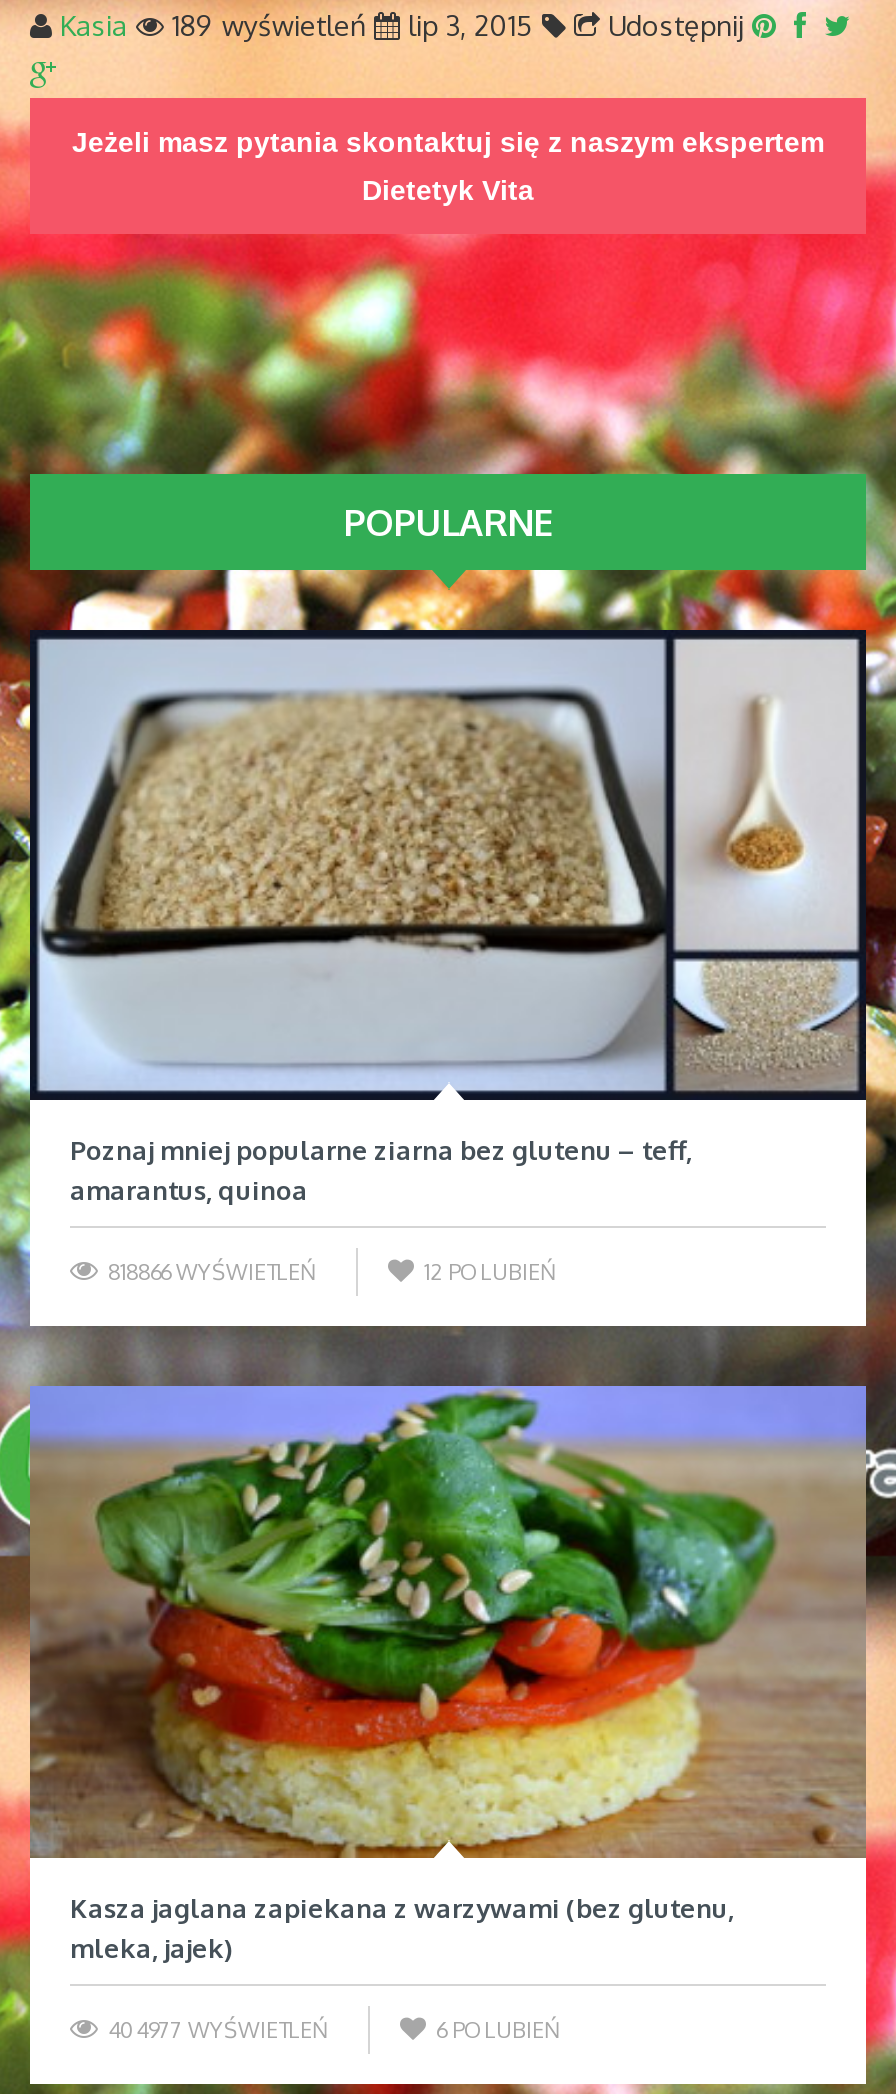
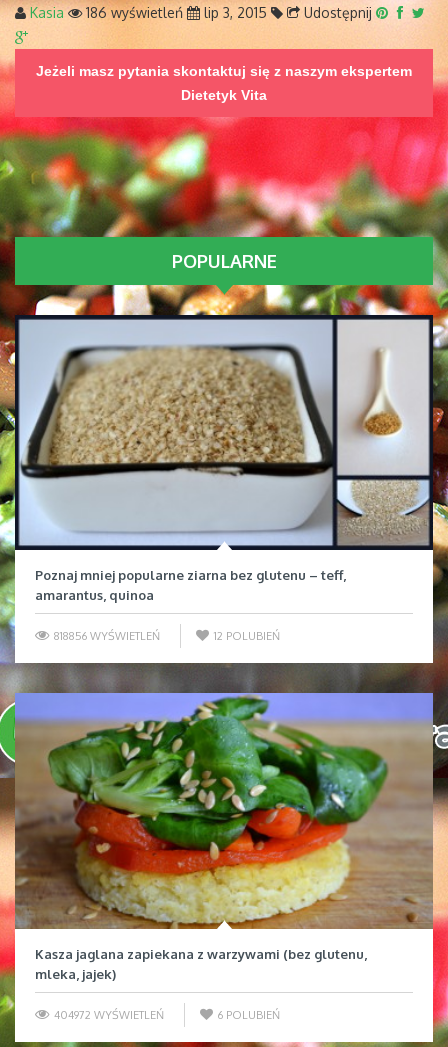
[60,7,752,41] Kasia 189 wyświetleń lip 3, 2015 Udostępnij -> [30,4,376,21] Kasia 186 wyświetleń lip 3, 2015 Udostępnij
[102,1259,316,1287] 818866 WYŚWIETLEŃ -> [51,629,160,643] 818856 WYŚWIETLEŃ
[102,2016,328,2044] 404977 WYŚWIETLEŃ -> [51,1008,164,1022] 404972 WYŚWIETLEŃ

